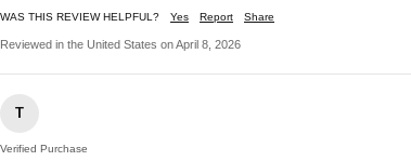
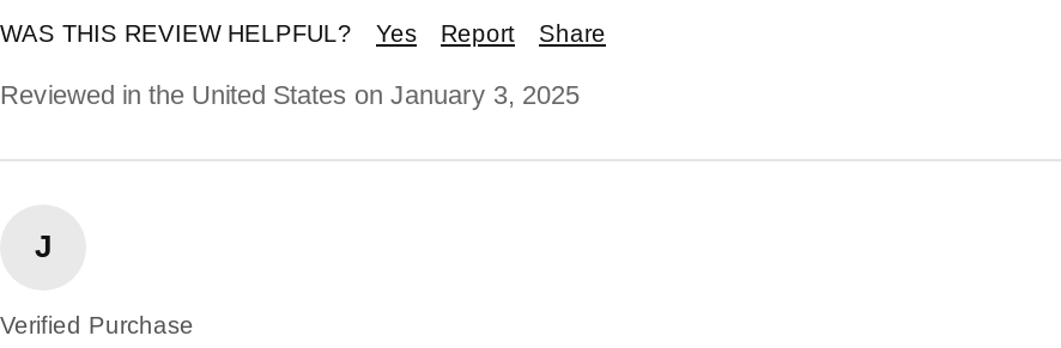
[0,37,241,50] Reviewed in the United States on April 8, 2026 -> [0,79,580,108] Reviewed in the United States on January 3, 2025
[15,104,24,120] T -> [35,227,51,263] J

